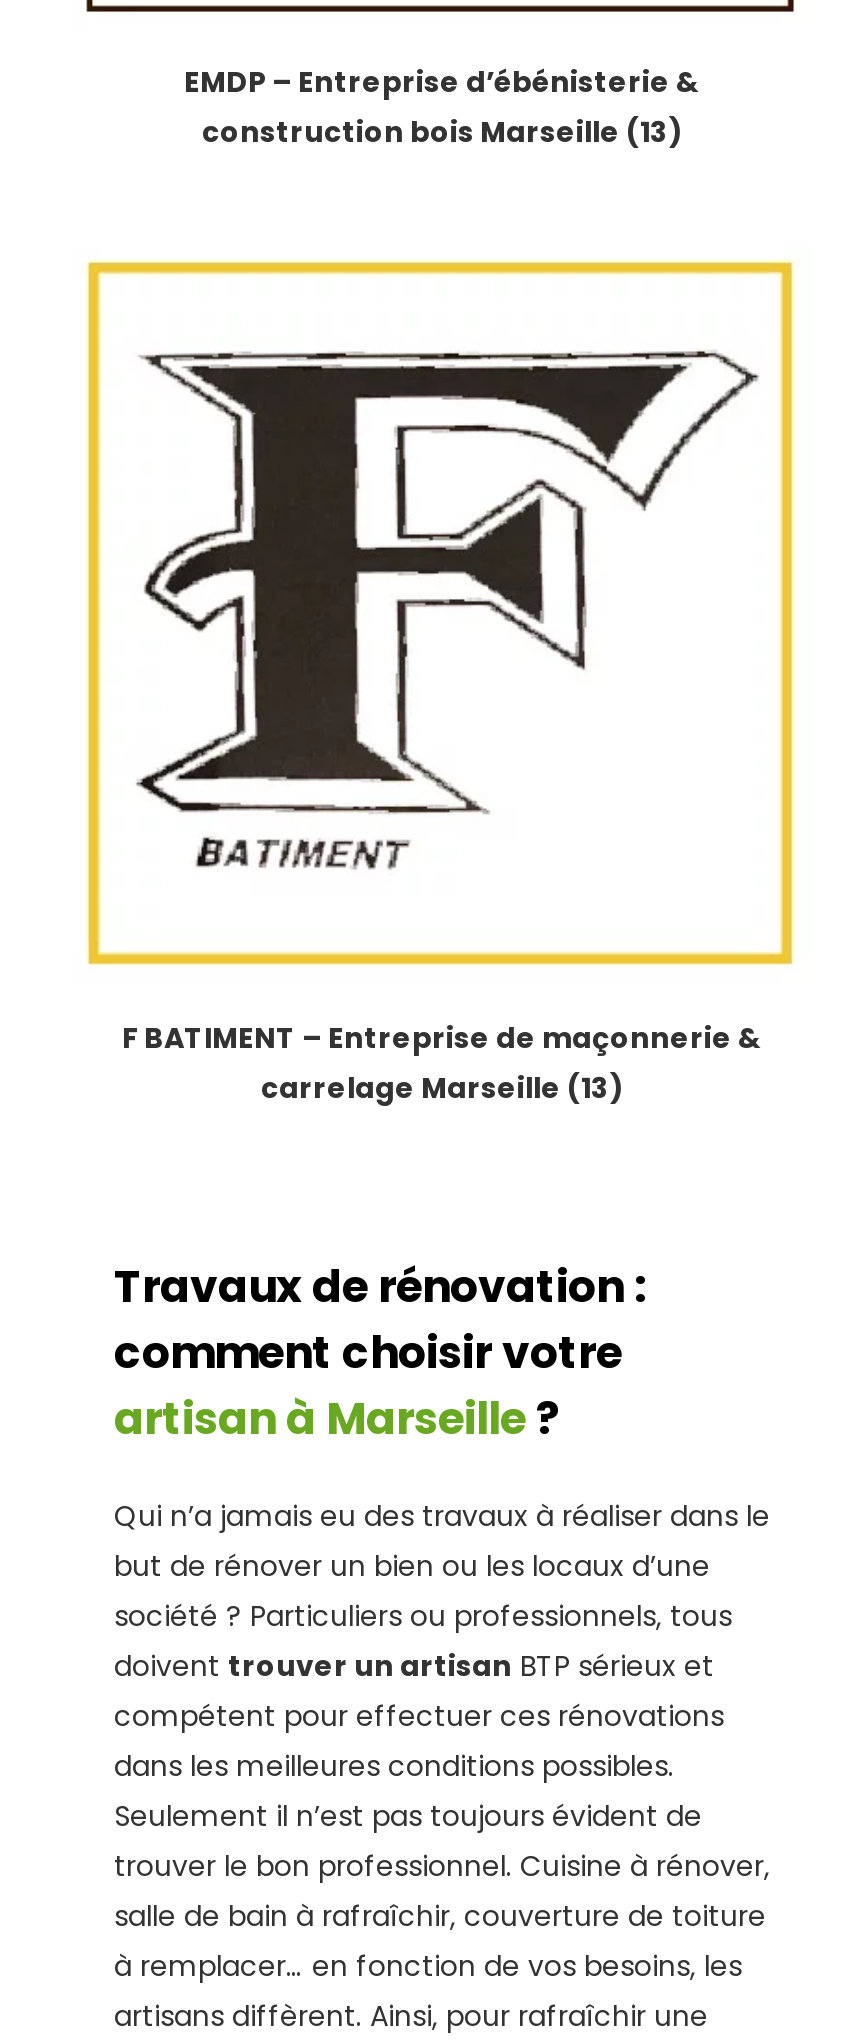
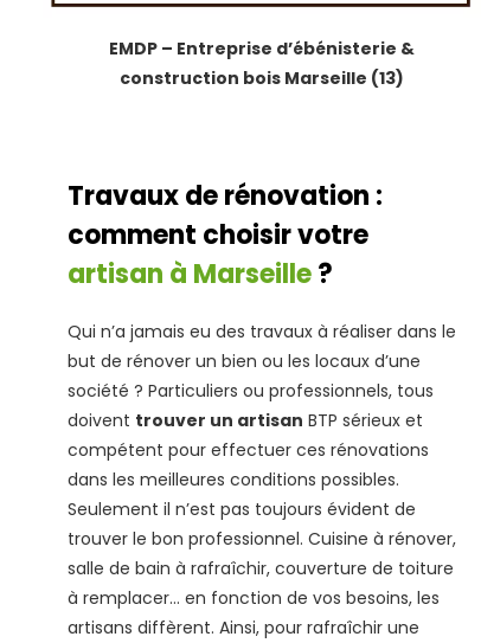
[86,260,794,1108] [image] | F BATIMENT – Entreprise de maçonnerie & | carrelage Marseille (13) -> none

